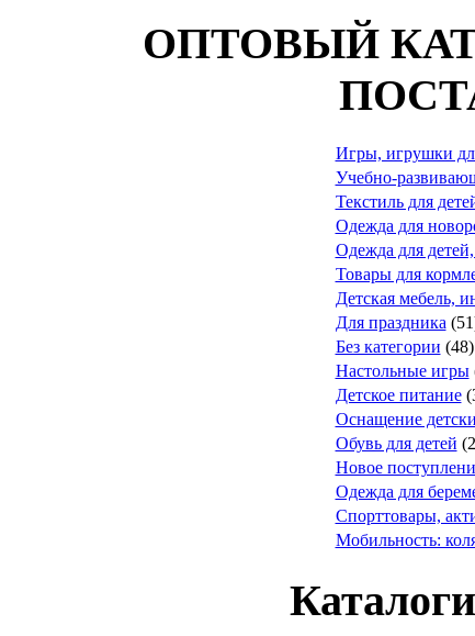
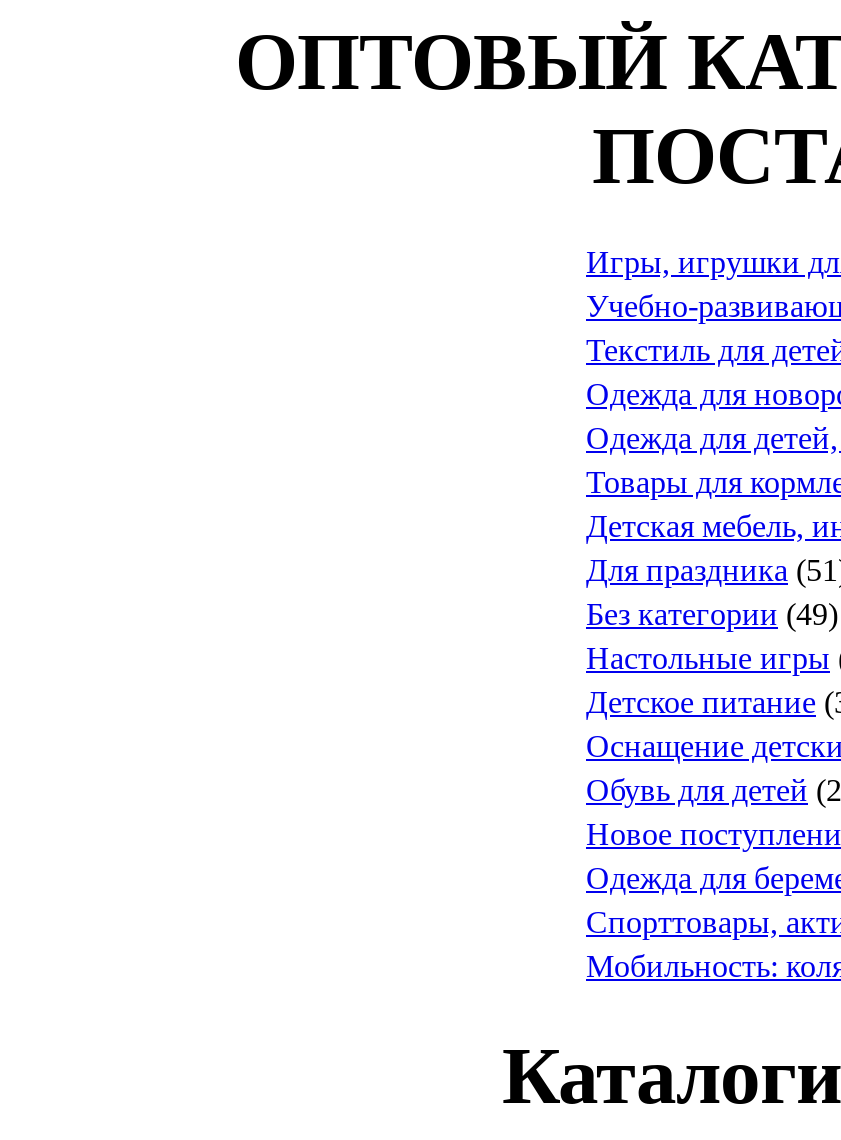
[335,338,473,356] Без категории (48) -> [586,598,838,632] Без категории (49)

